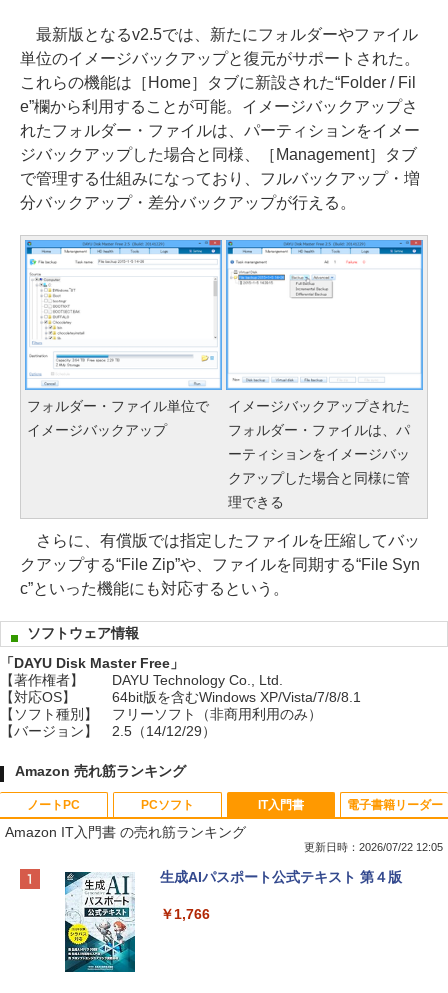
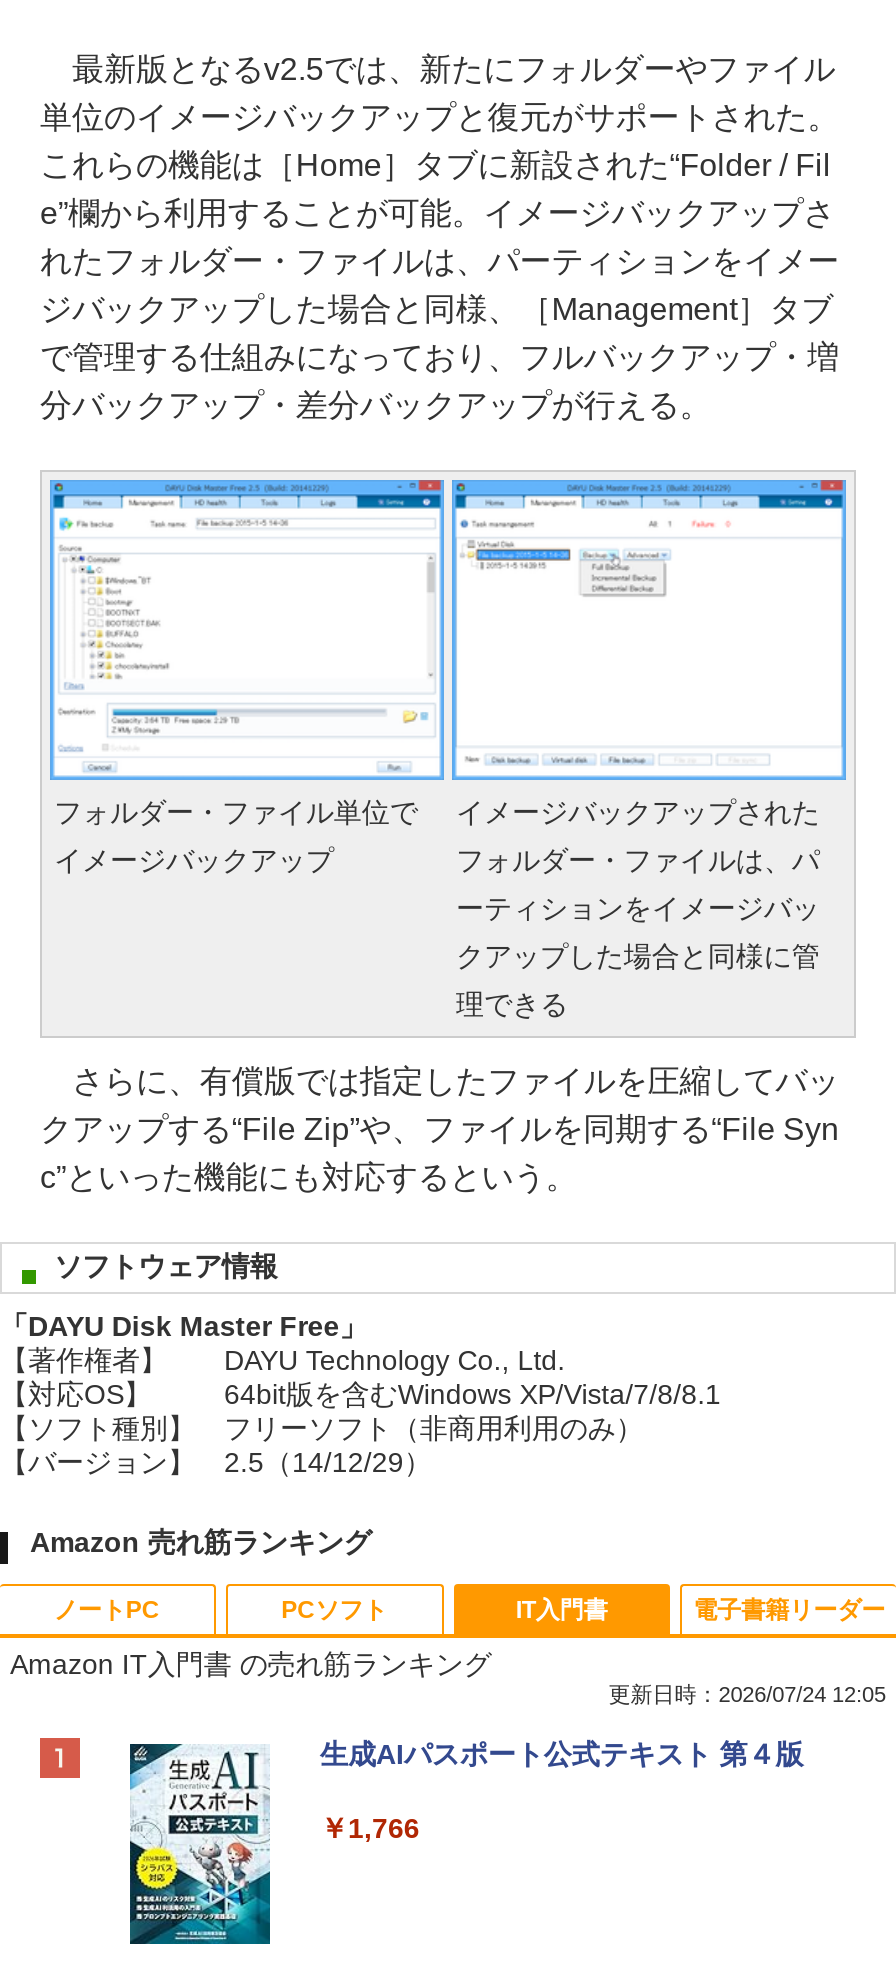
[304,841,443,853] 更新日時：2026/07/22 12:05 -> [609,1681,886,1705] 更新日時：2026/07/24 12:05

